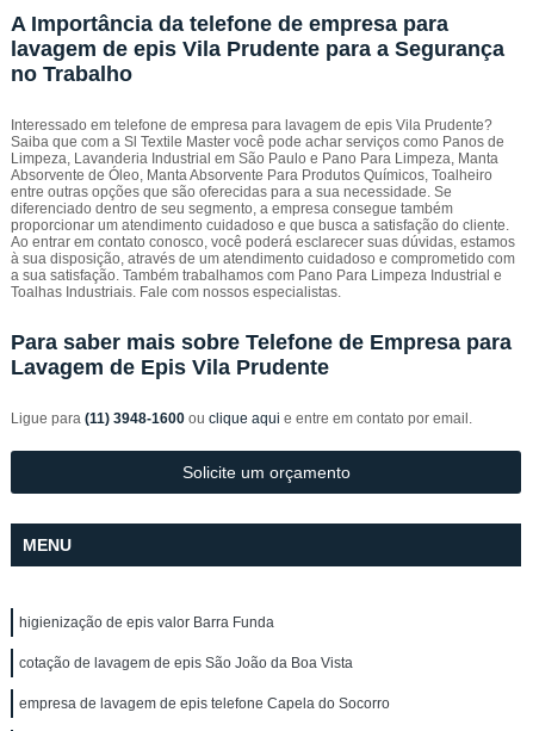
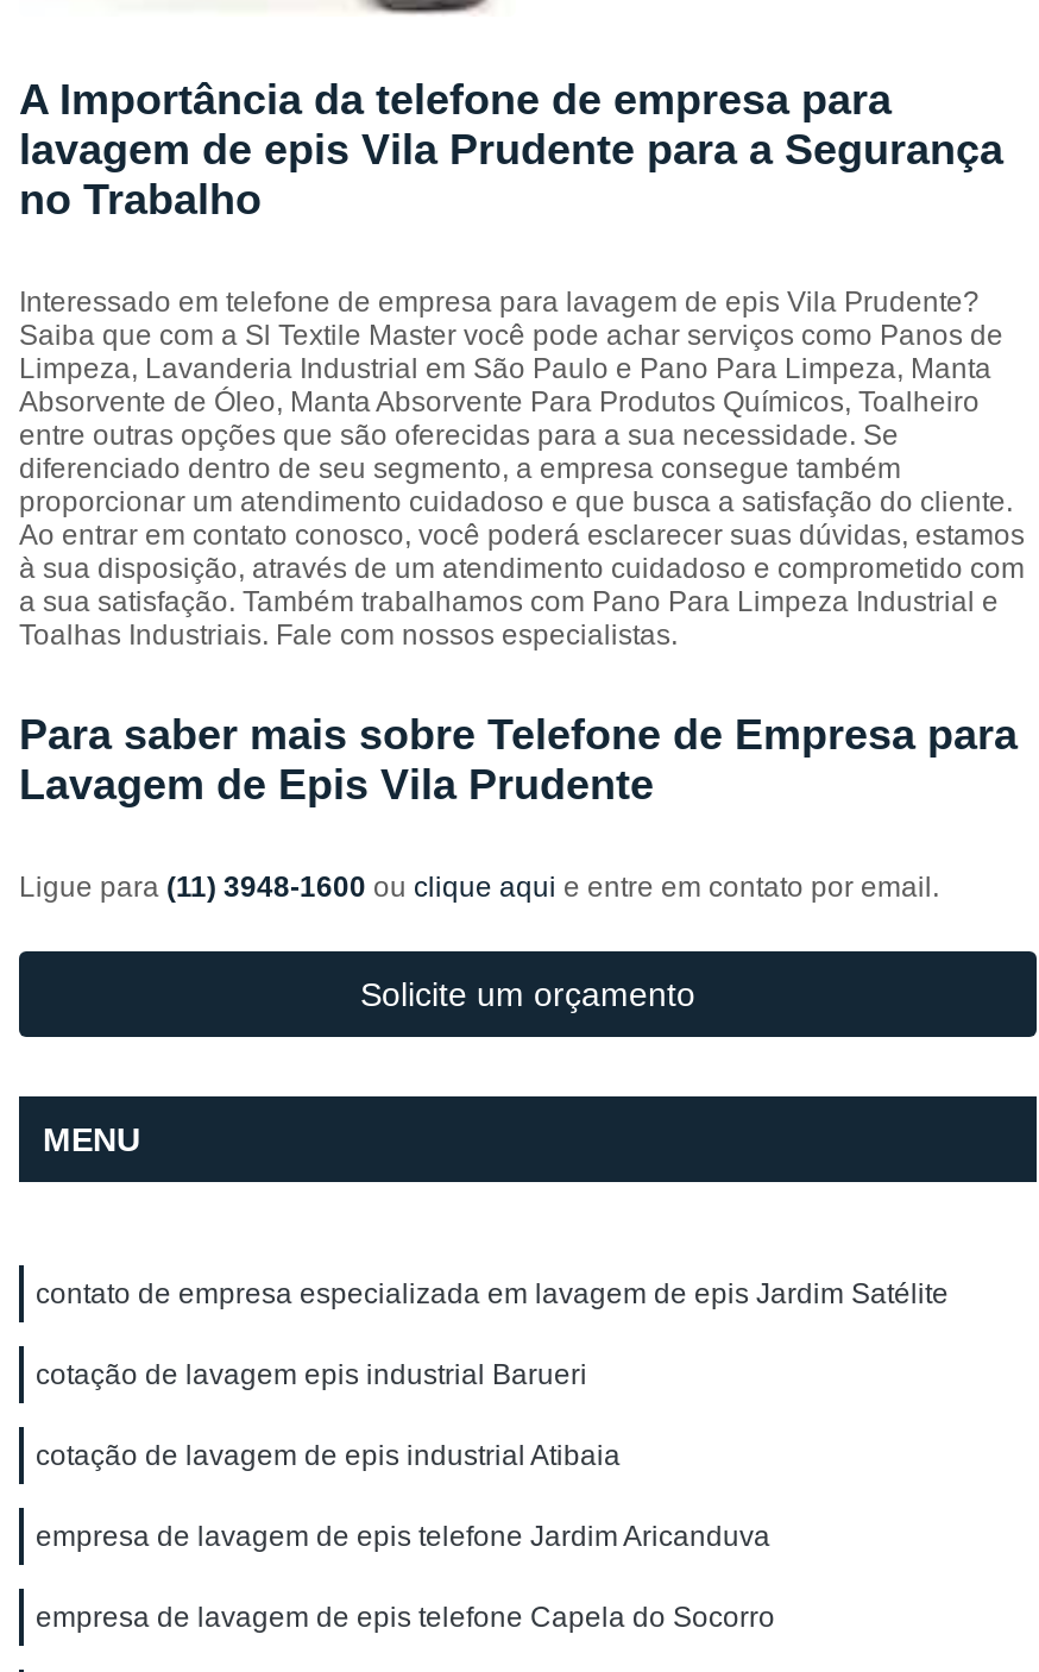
[19,614,353,671] higienização de epis valor Barra Funda | cotação de lavagem de epis São João da Boa Vista -> [36,1277,949,1553] contato de empresa especializada em lavagem de epis Jardim Satélite | cotação de lavagem epis industrial Barueri | cotação de lavagem de epis industrial Atibaia | empresa de lavagem de epis telefone Jardim Aricanduva

